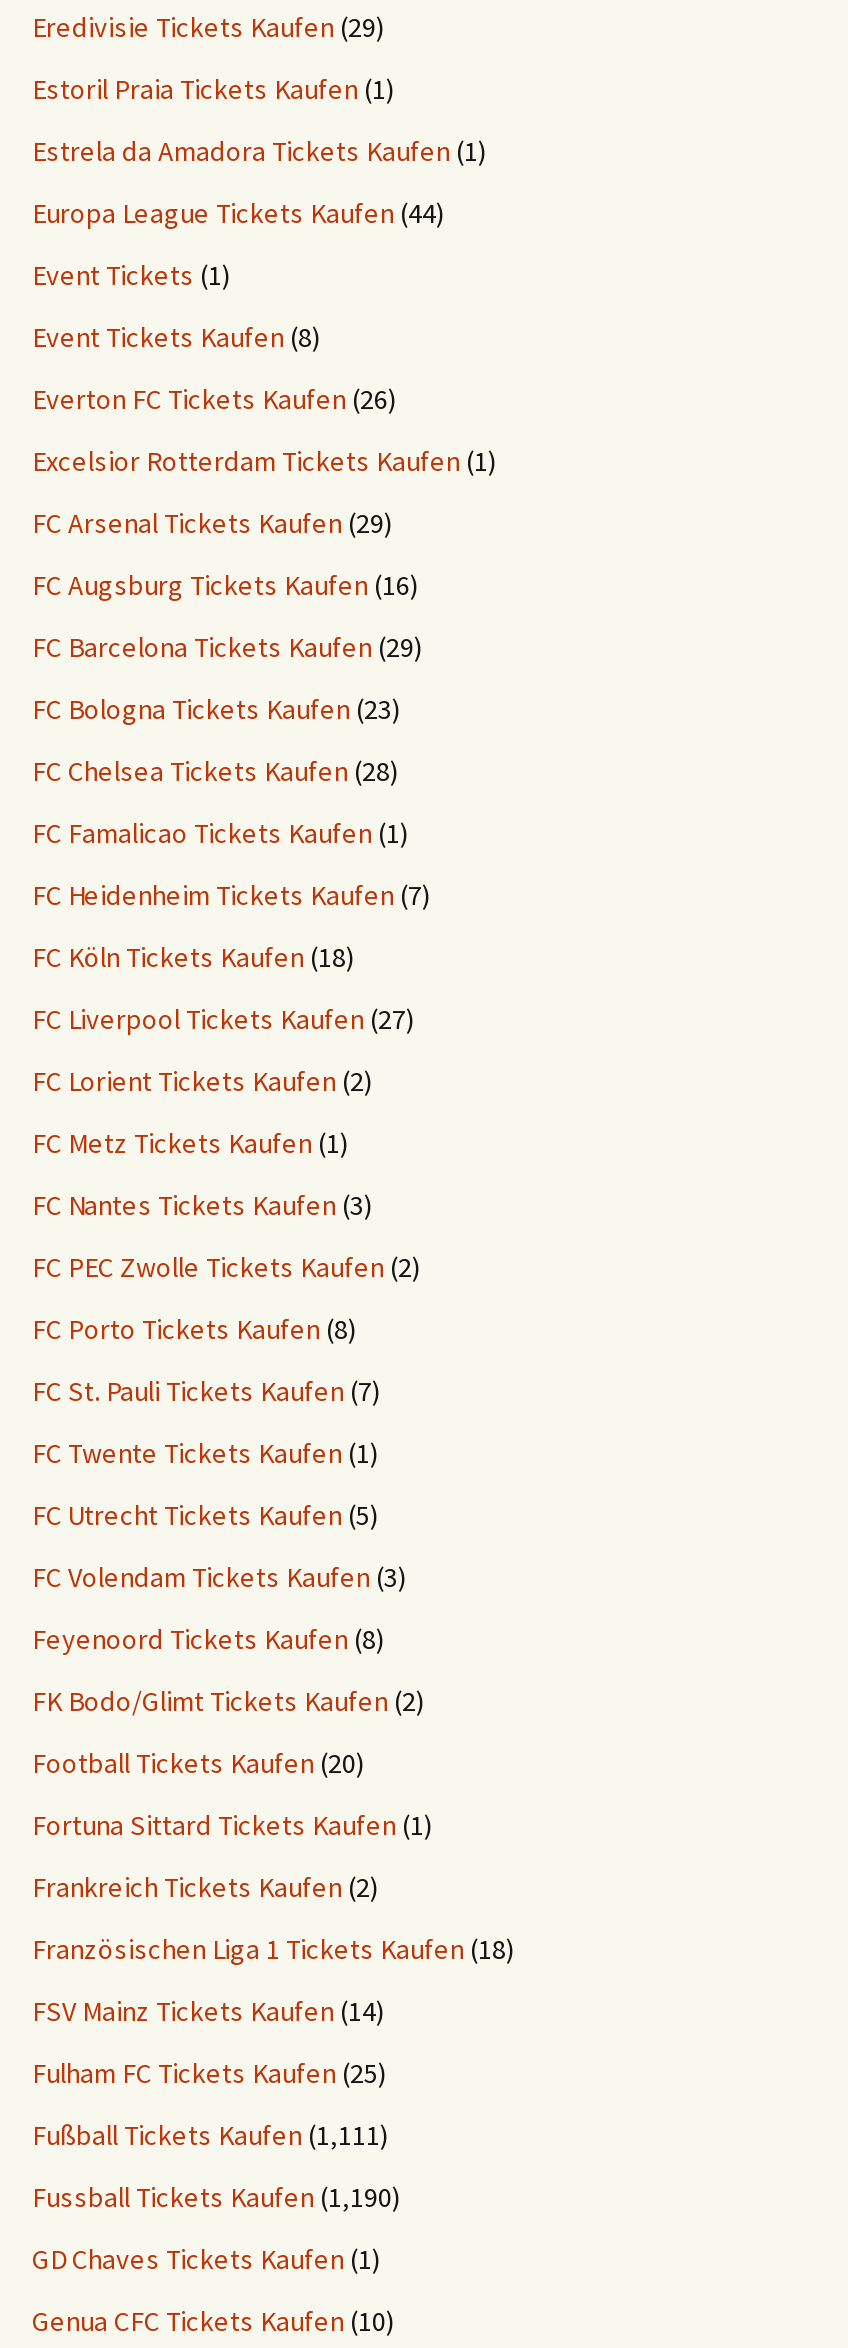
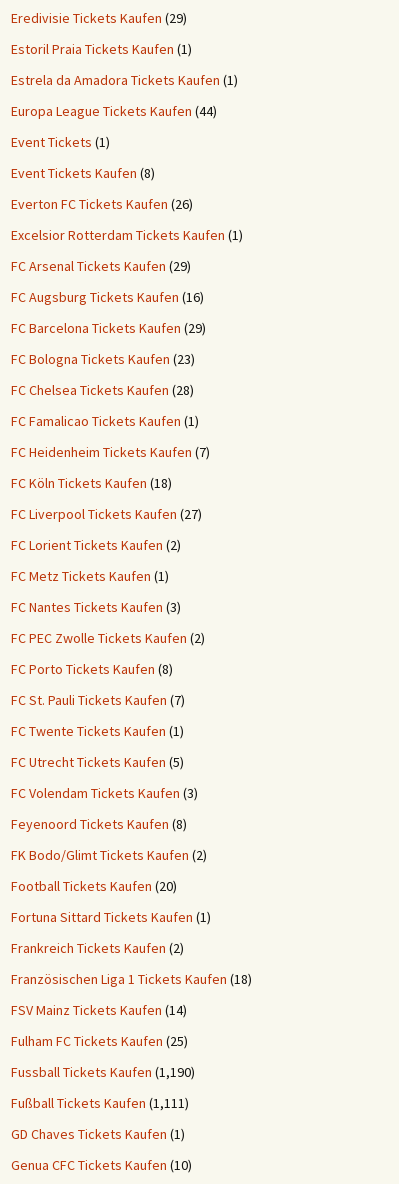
moved [32,2117,388,2153] -> [11,1094,189,1112]: Fußball Tickets Kaufen (1,111)
moved [32,2179,400,2215] -> [11,1063,195,1081]: Fussball Tickets Kaufen (1,190)

